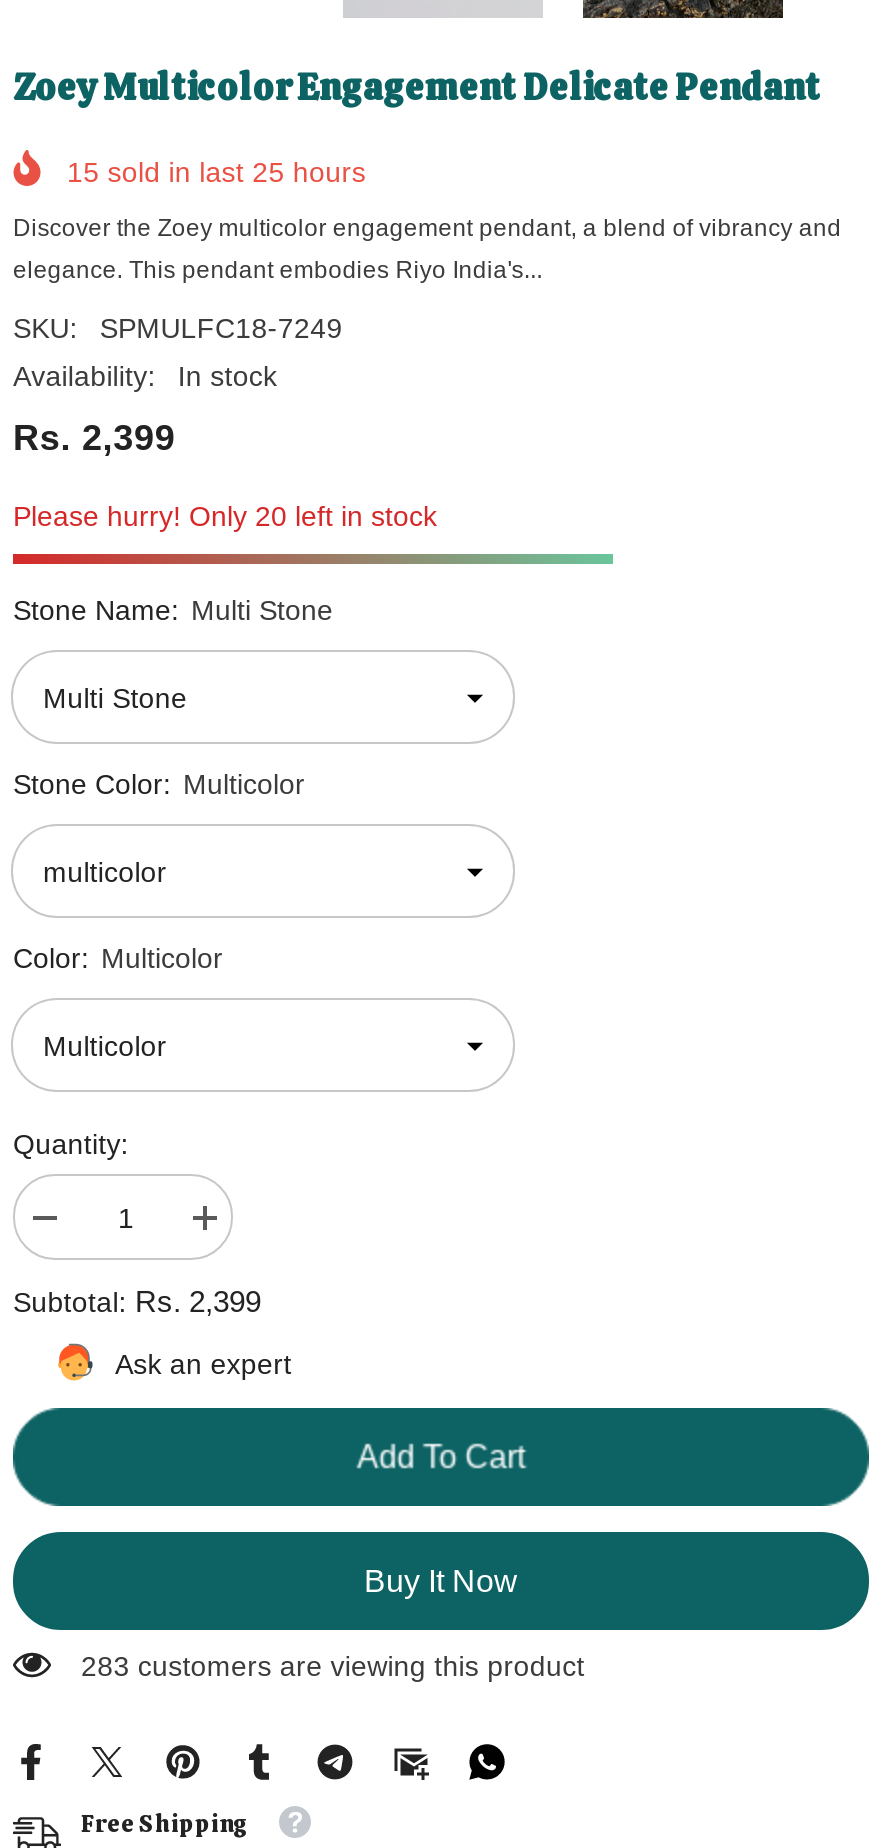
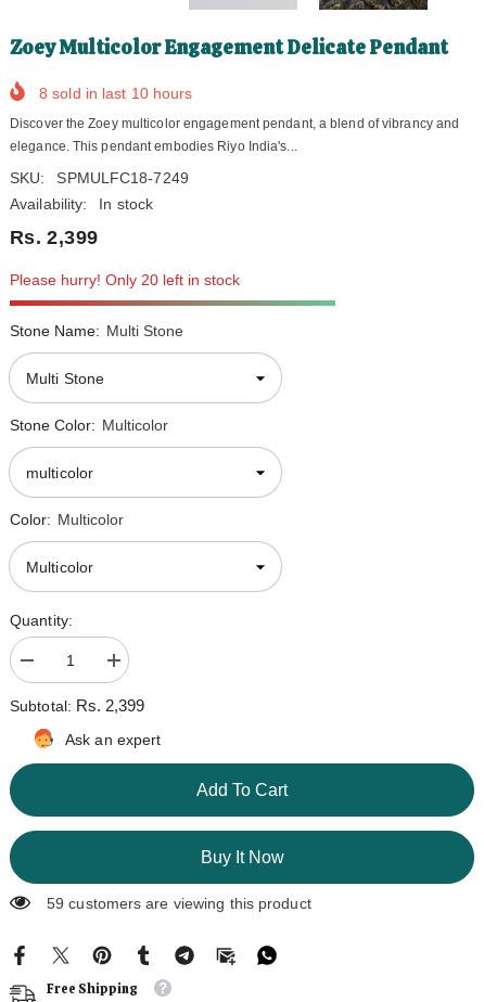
[67,157,366,189] 15 sold in last 25 hours -> [39,85,192,102] 8 sold in last 10 hours
[81,1650,585,1682] 283 customers are viewing this product -> [47,895,311,912] 59 customers are viewing this product

